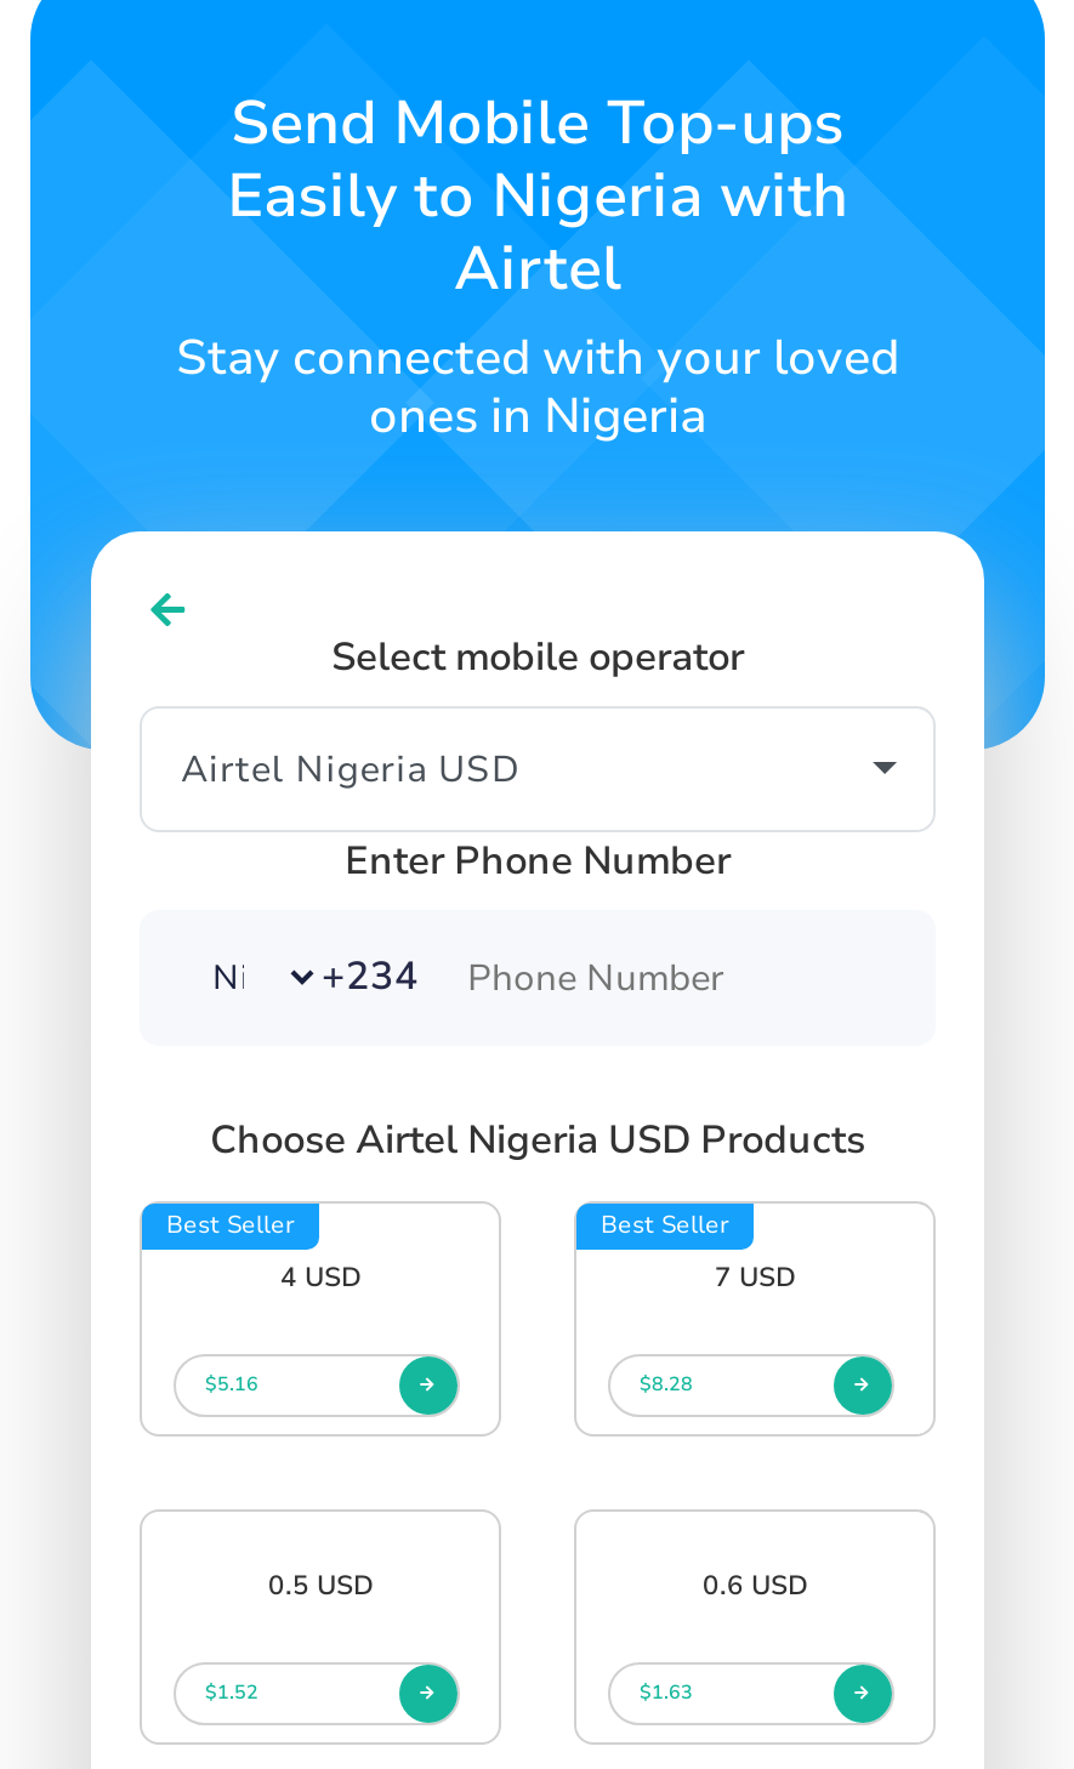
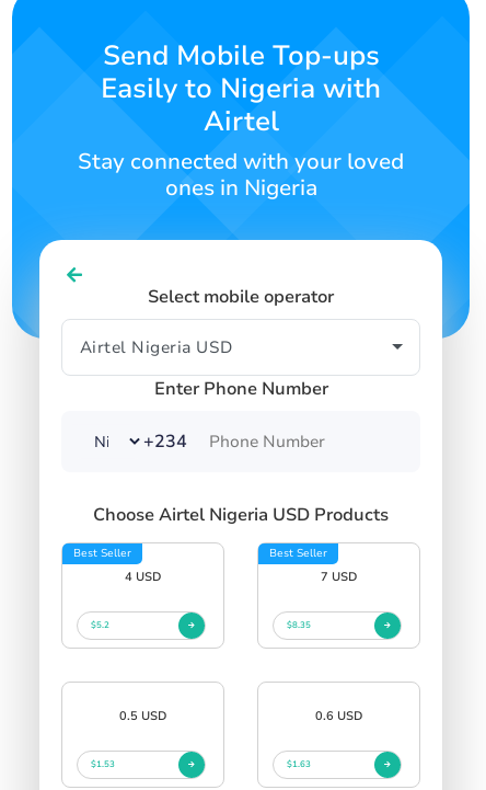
[205,1370,258,1397] $5.16 -> [91,619,109,631] $5.2
[640,1370,693,1397] $8.28 -> [287,619,311,631] $8.35
[205,1678,258,1705] $1.52 -> [91,758,115,770] $1.53

